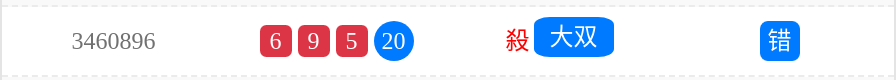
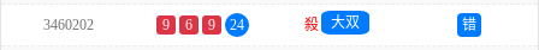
[72,27,156,55] 3460896 -> [43,17,169,33] 3460202 | 9
[346,27,406,55] 5 | 20 -> [230,17,244,33] 24

